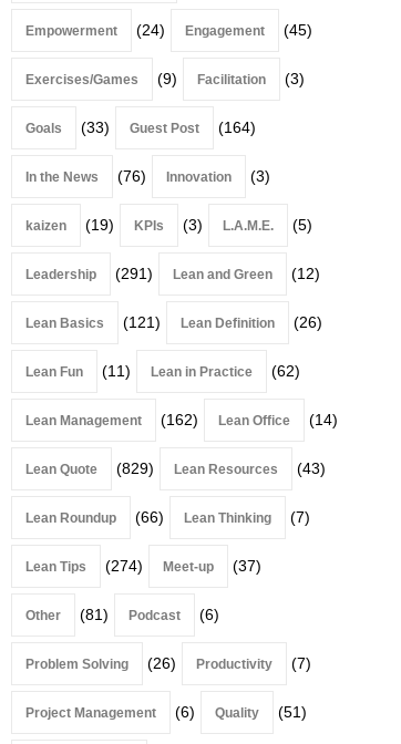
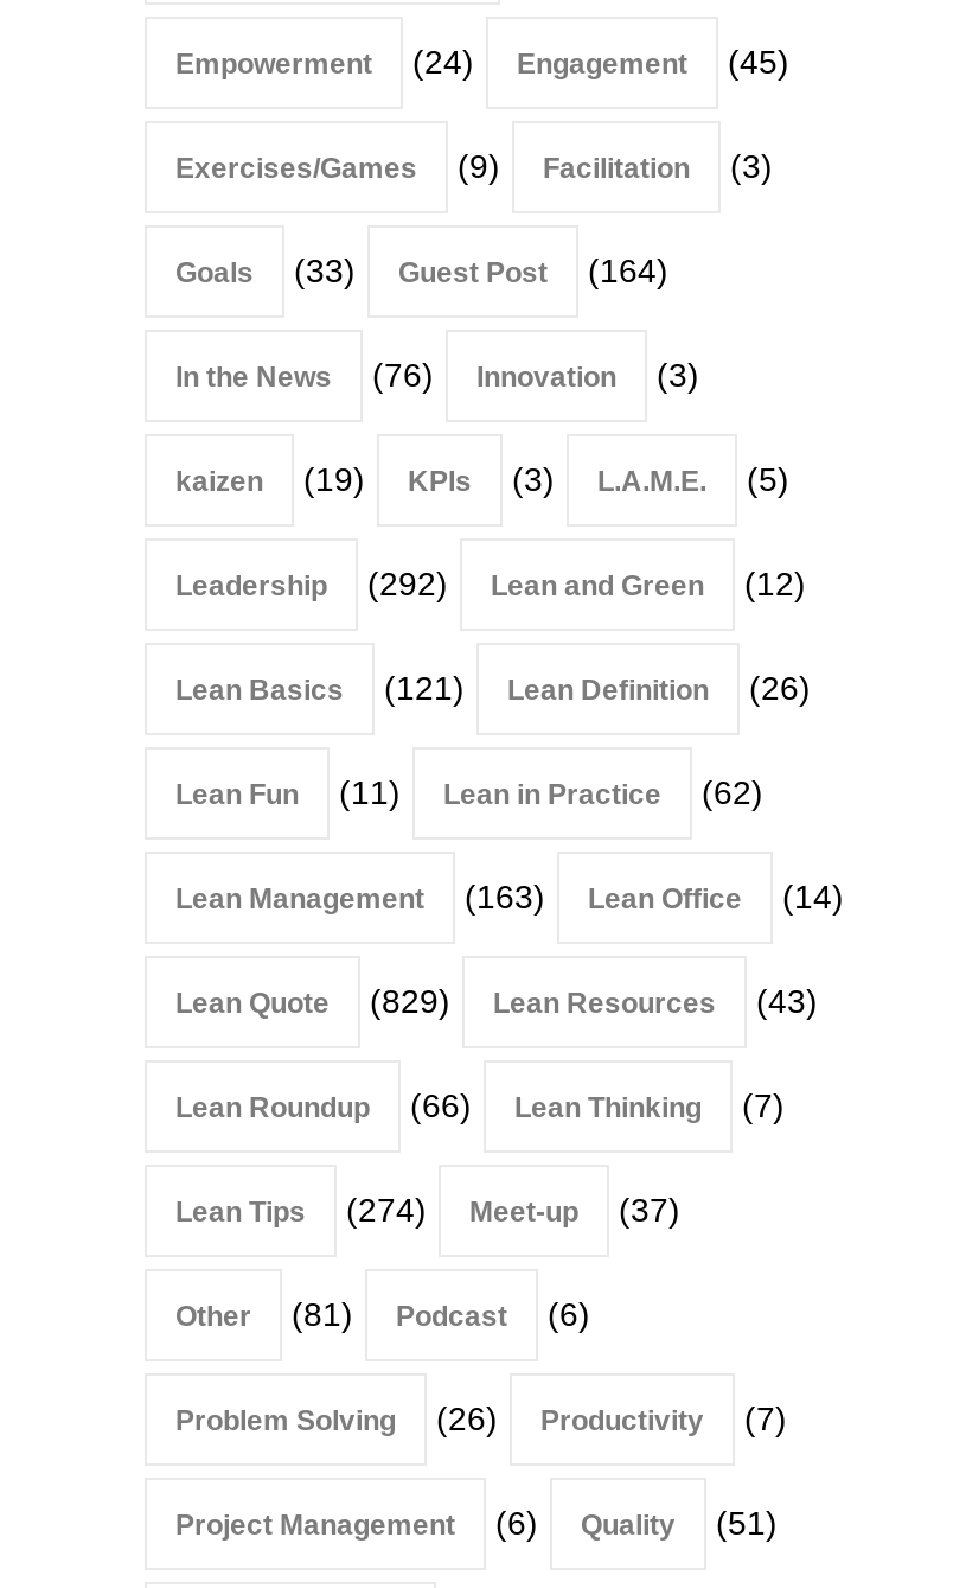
[25,264,320,282] Leadership (291) Lean and Green (12) -> [175,564,806,602] Leadership (292) Lean and Green (12)
[25,411,338,428] Lean Management (162) Lean Office (14) -> [175,877,844,915] Lean Management (163) Lean Office (14)

